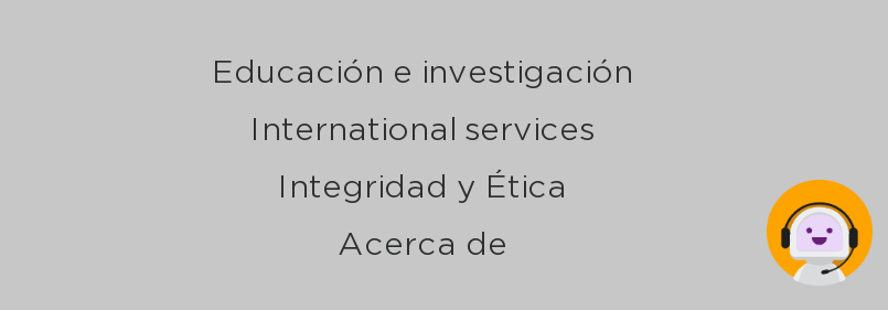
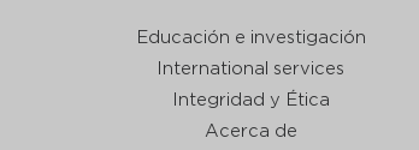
[764,177,875,282] [image] -> none

